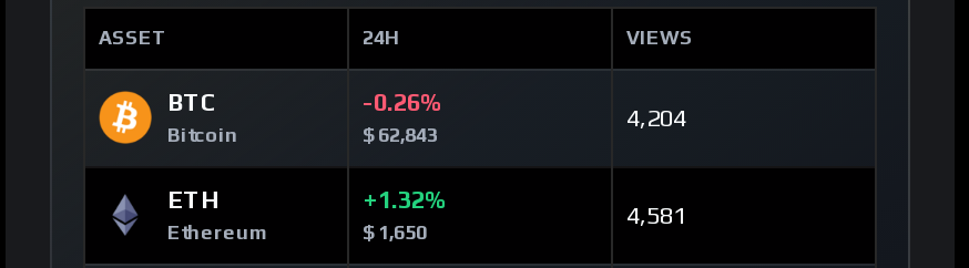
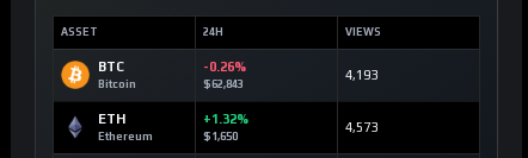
[626,103,686,130] 4,204 -> [345,67,377,81] 4,193
[626,201,686,227] 4,581 -> [345,120,377,134] 4,573

